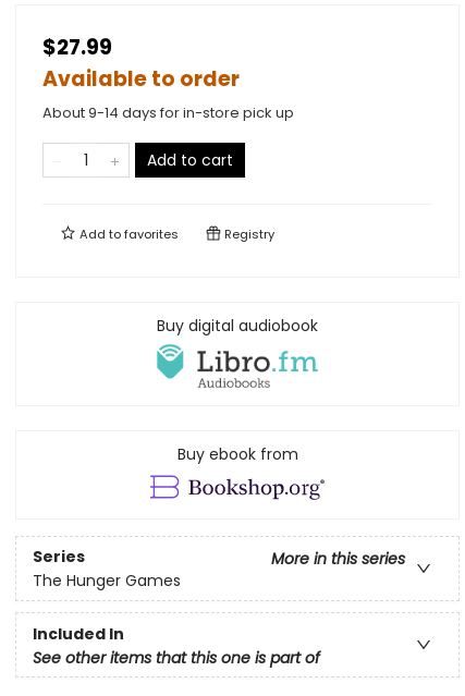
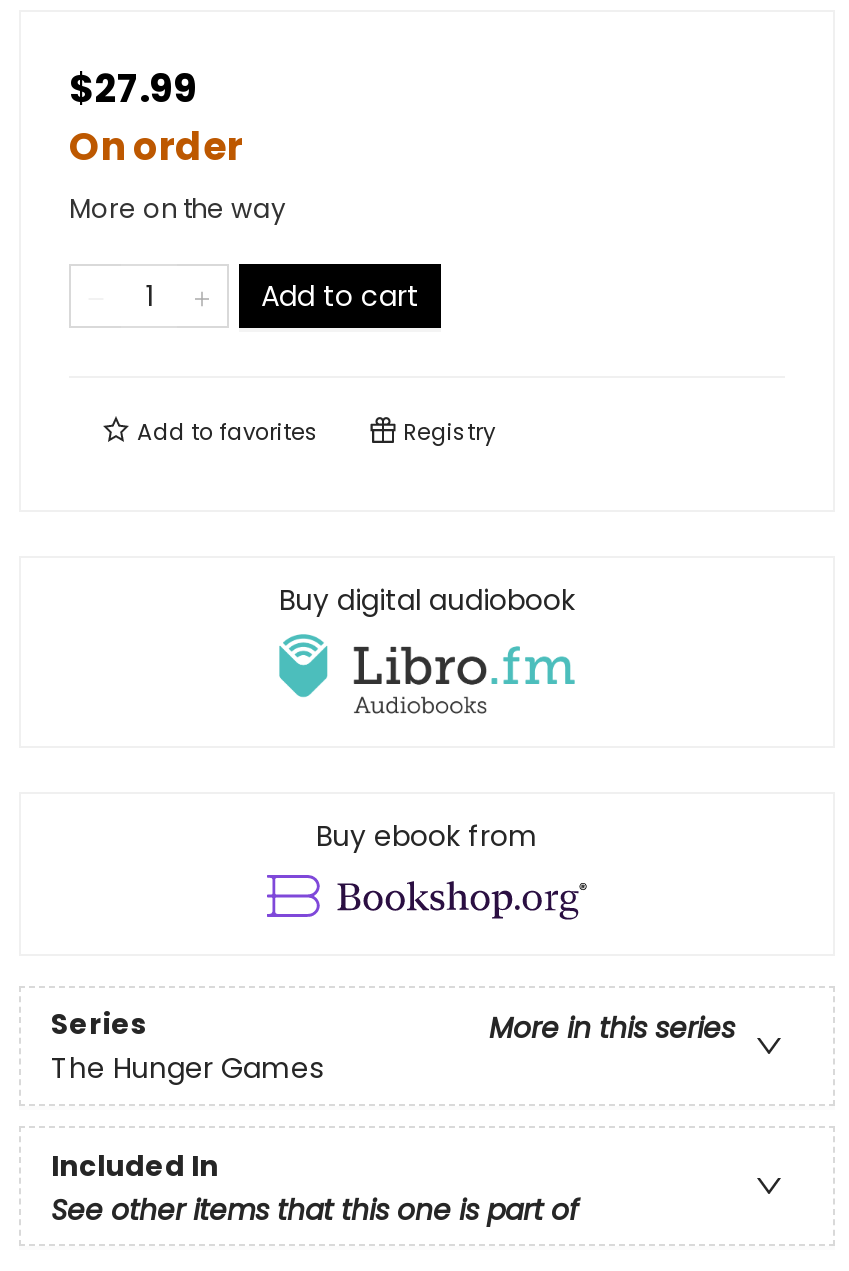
[42,64,294,123] Available to order | About 9-14 days for in-store pick up -> [69,120,285,228] On order | More on the way

